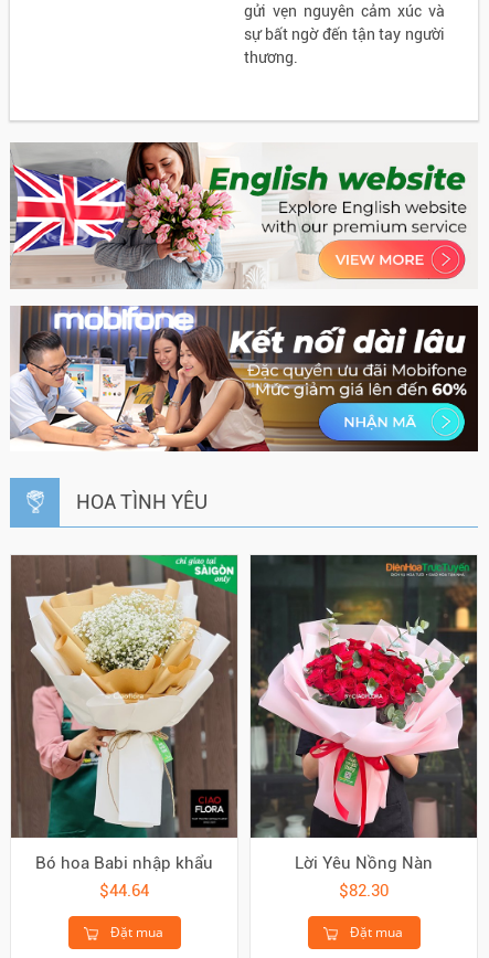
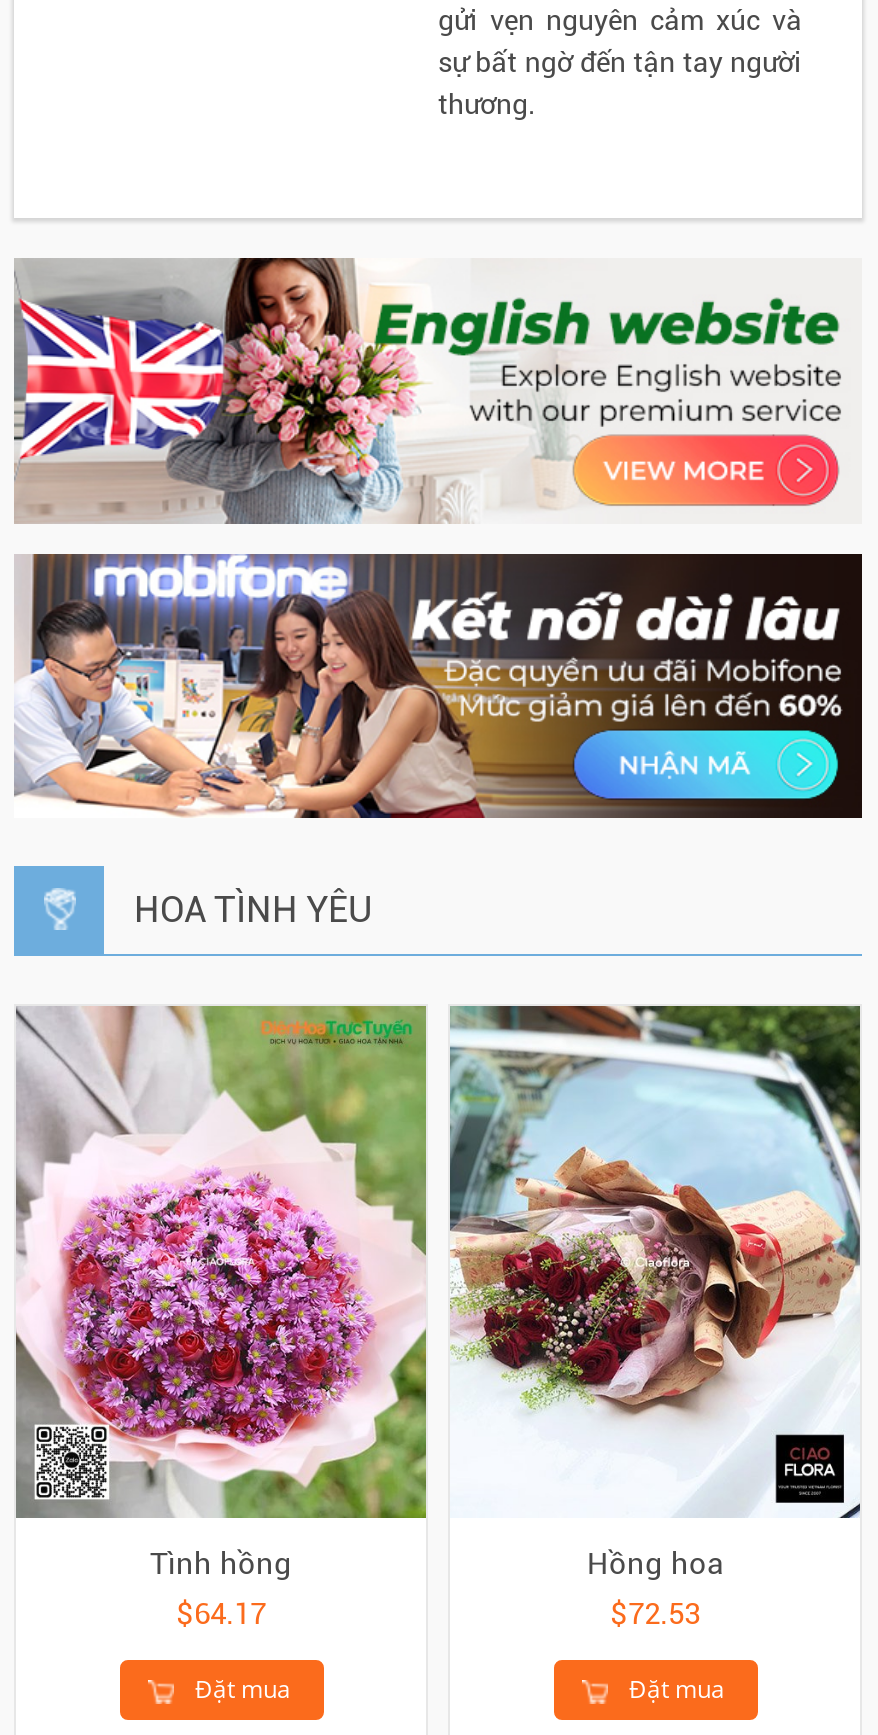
[10,554,238,901] [image] | Bó hoa Babi nhập khẩu | $44.64 -> [16,1004,428,1633] [image] | Tình hồng | $64.17
[249,554,478,901] [image] | Lời Yêu Nồng Nàn | $82.30 -> [448,1004,862,1633] [image] | Hồng hoa | $72.53

